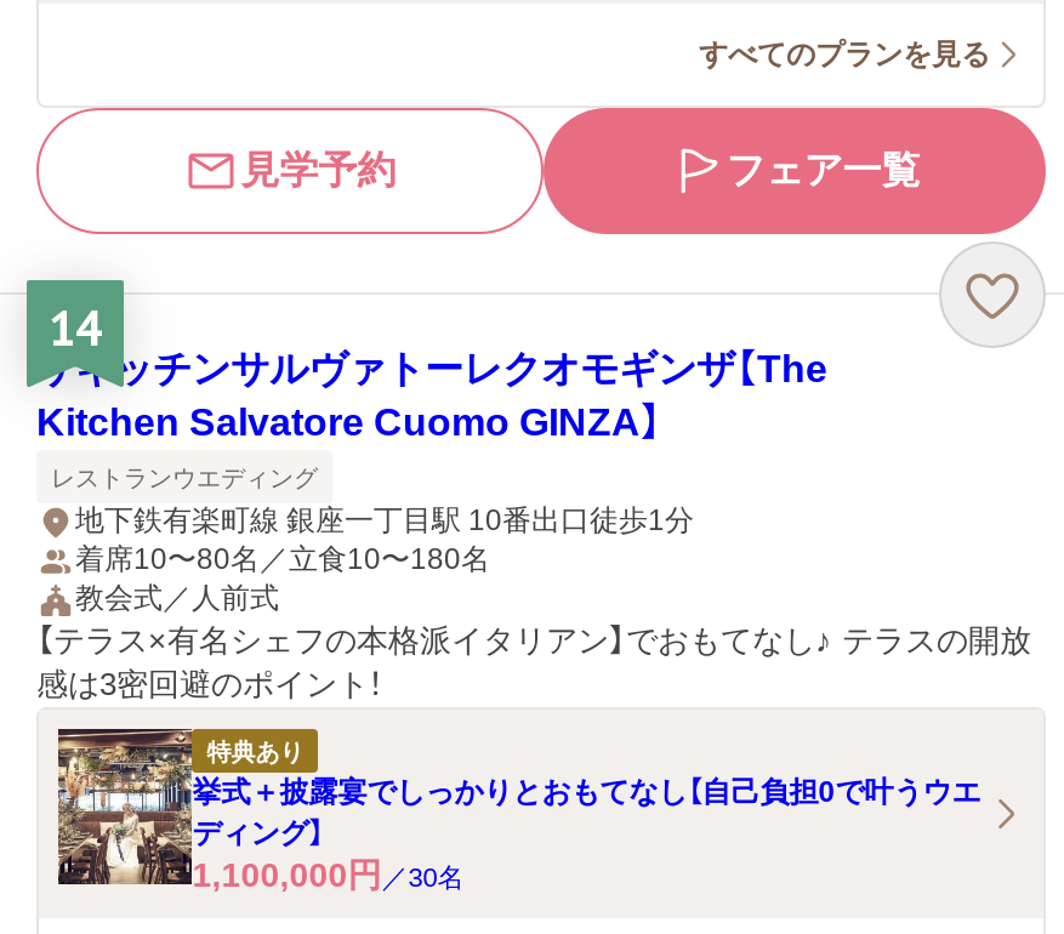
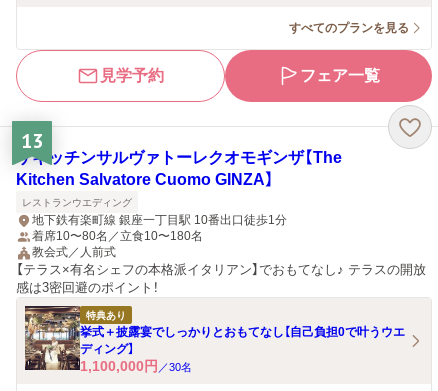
[49,297,102,360] 14 -> [21,128,43,154] 13

